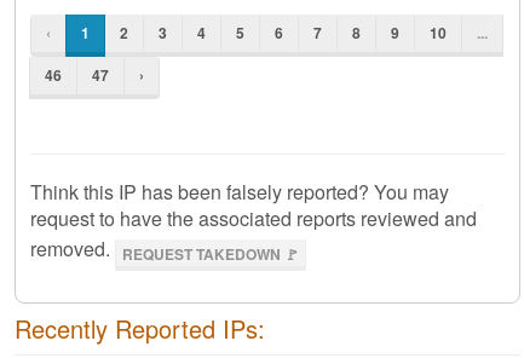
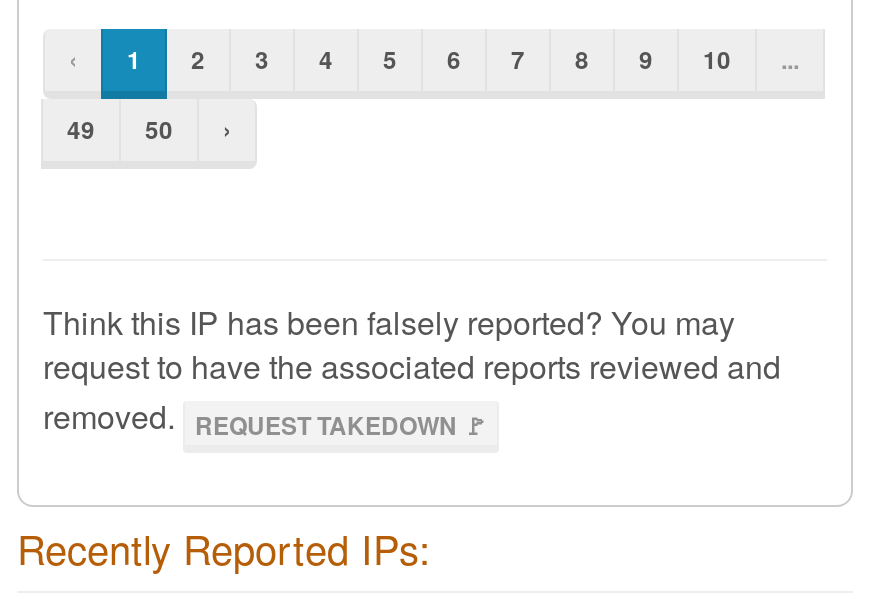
[45,64,62,86] 46 -> [67,111,95,147] 49
[92,64,109,86] 47 -> [145,111,173,147] 50

